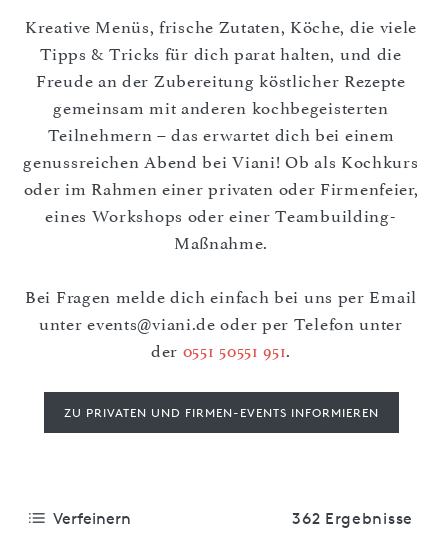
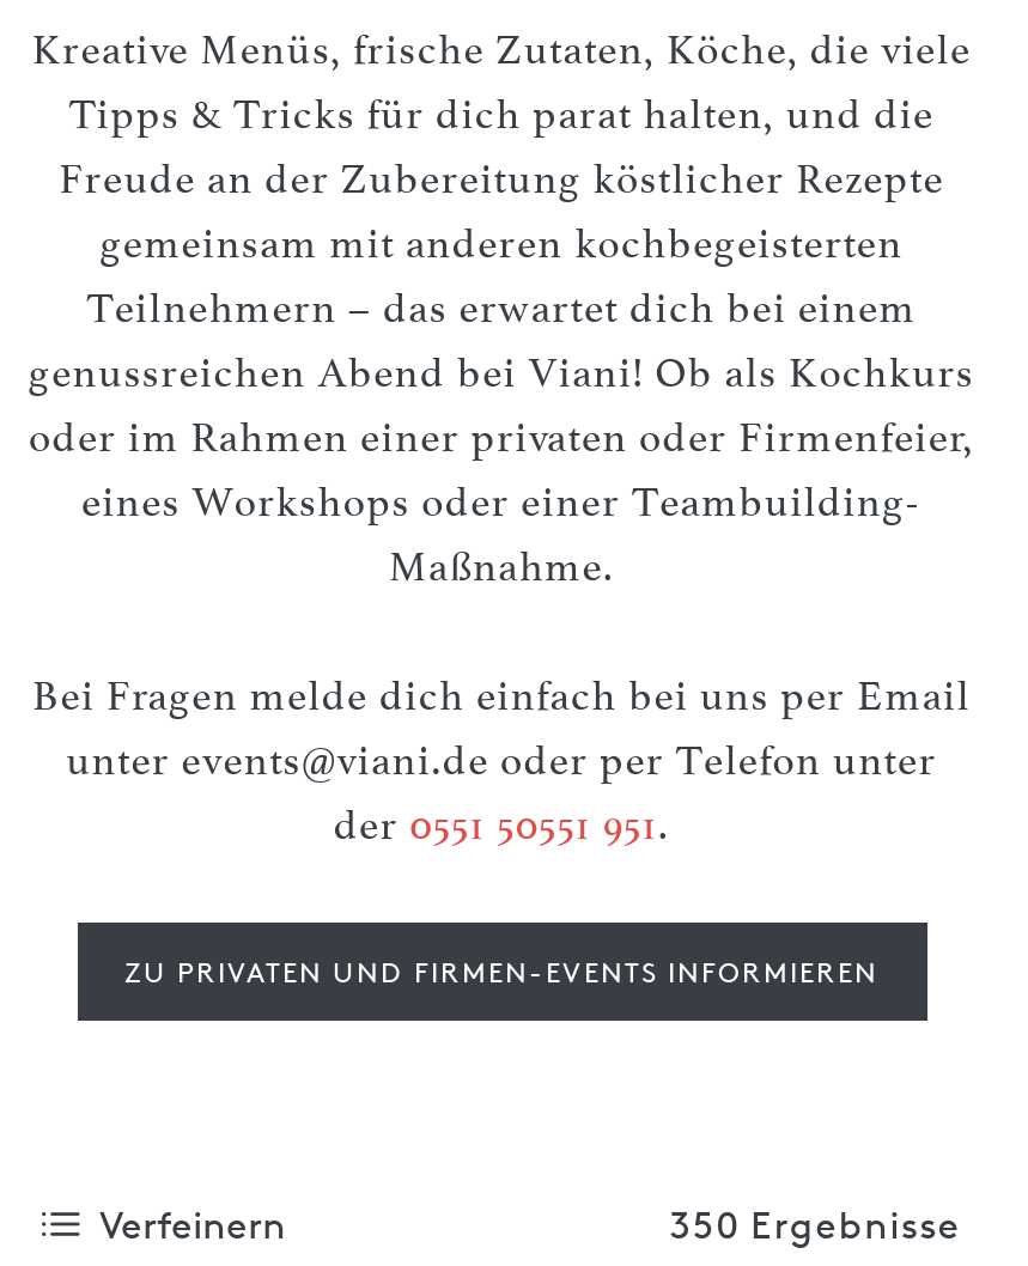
[292,509,413,528] 362 Ergebnisse -> [669,1203,961,1248] 350 Ergebnisse

